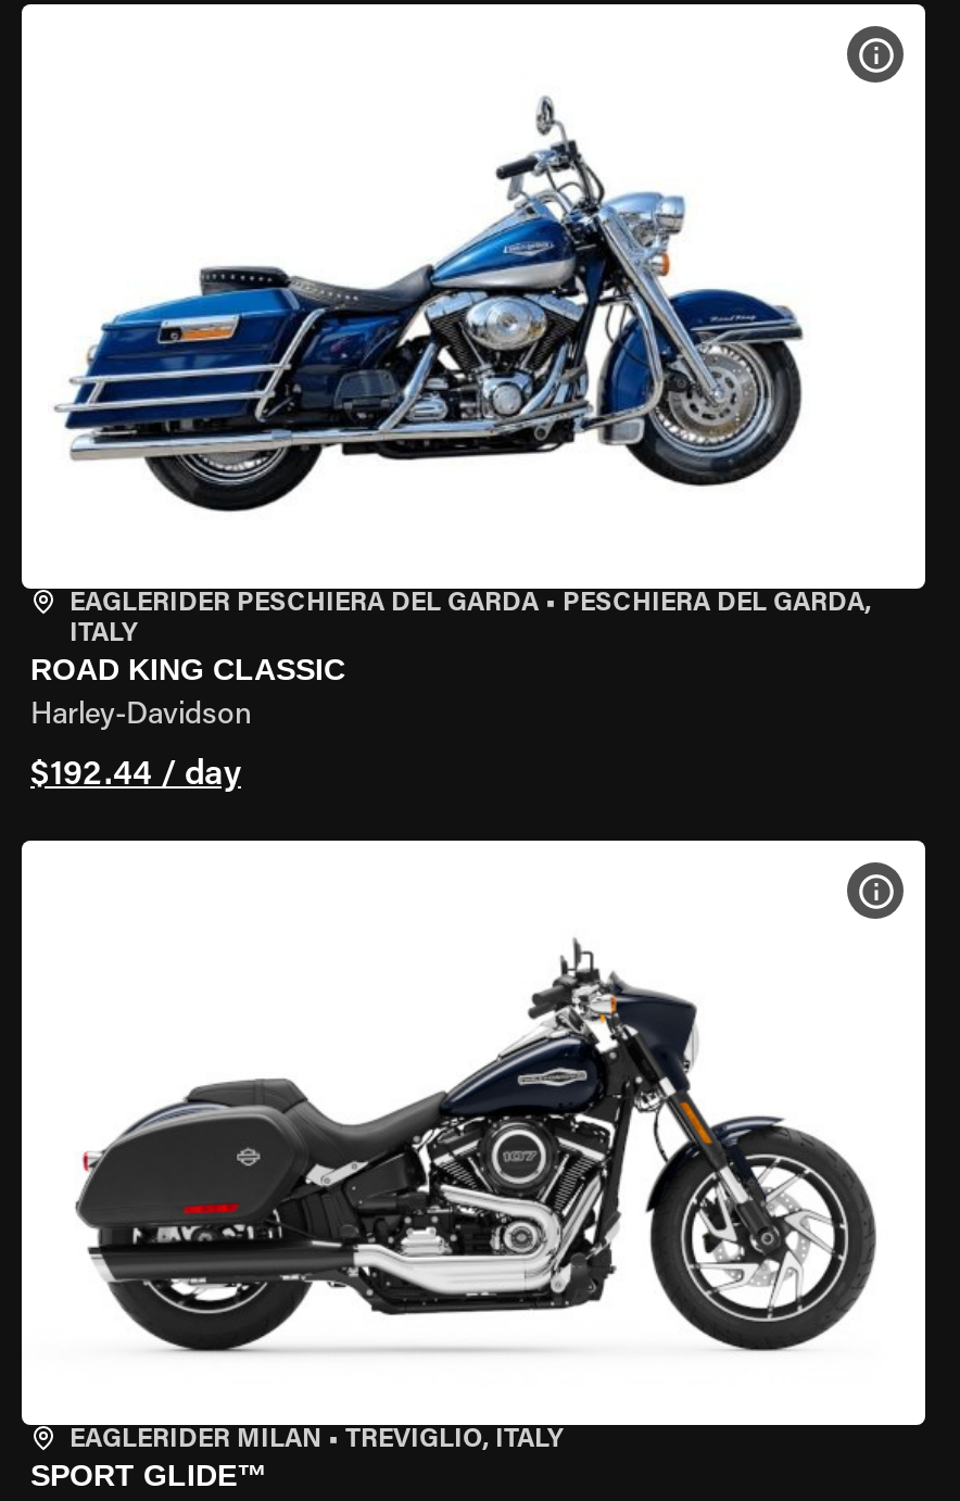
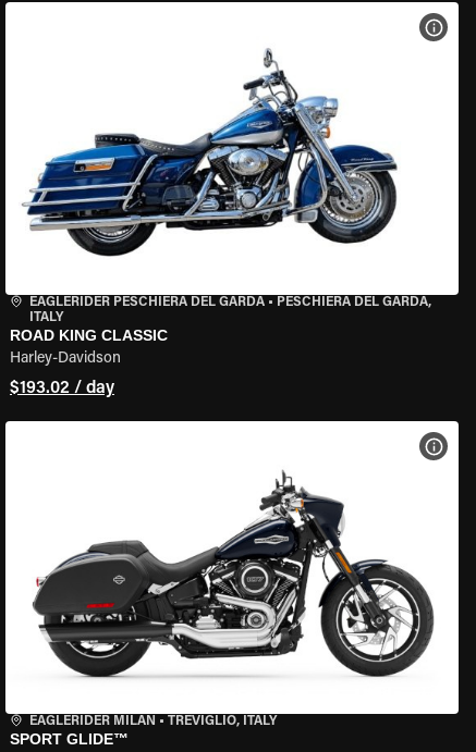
[30,758,241,793] $192.44 / day -> [10,380,114,397] $193.02 / day

